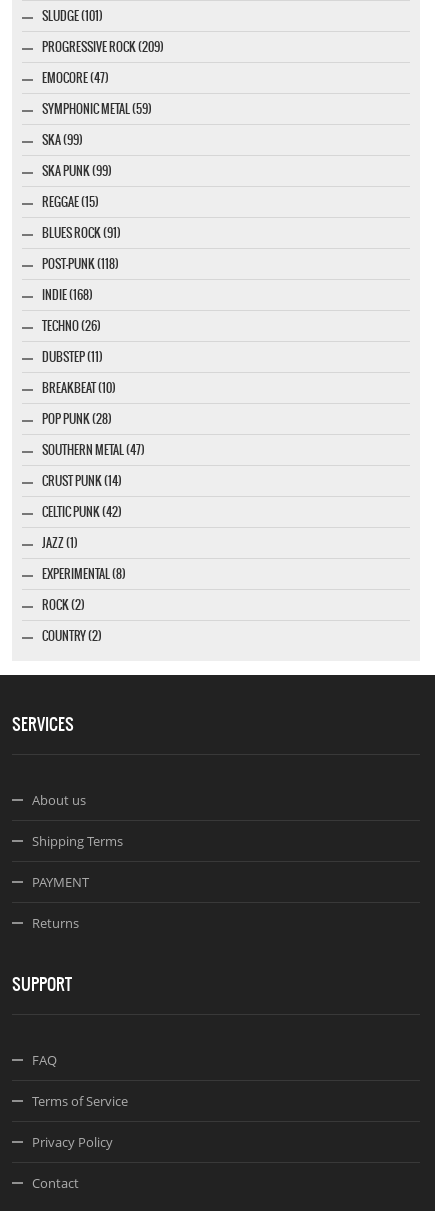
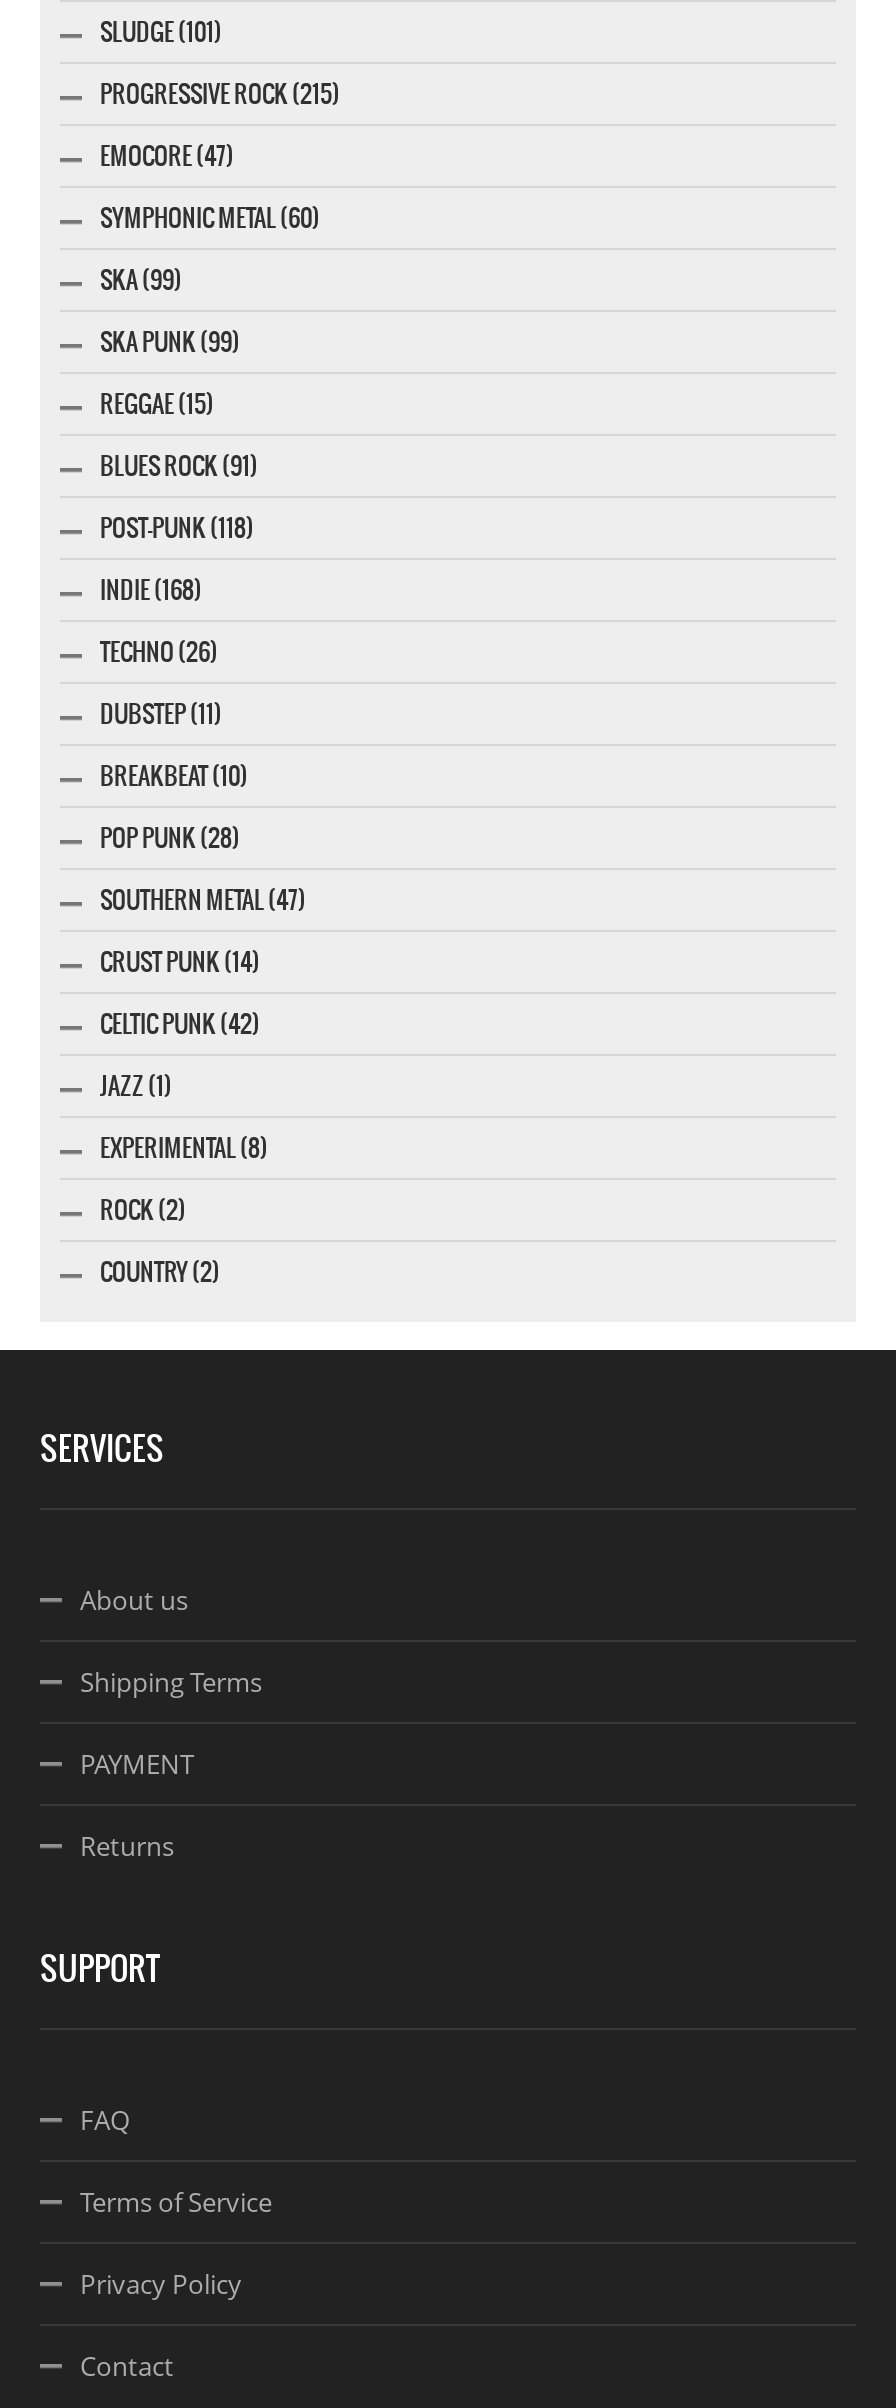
[42,38,164,56] PROGRESSIVE ROCK (209) -> [100,75,340,111] PROGRESSIVE ROCK (215)
[42,100,152,118] SYMPHONIC METAL (59) -> [100,199,320,235] SYMPHONIC METAL (60)

